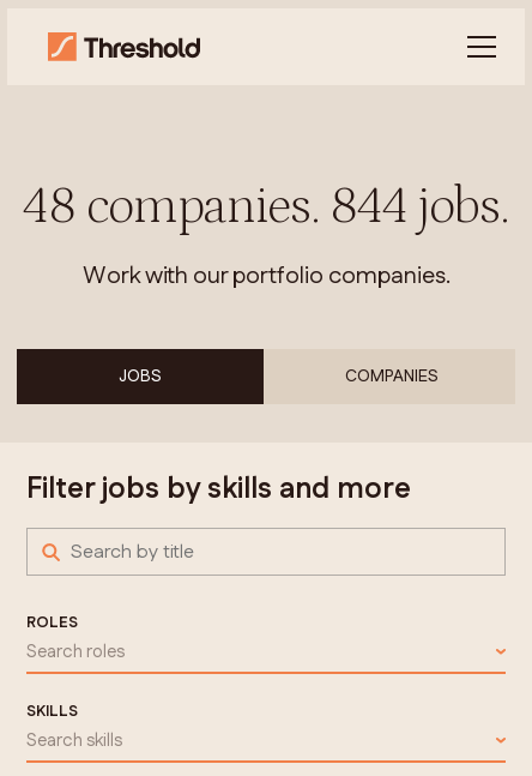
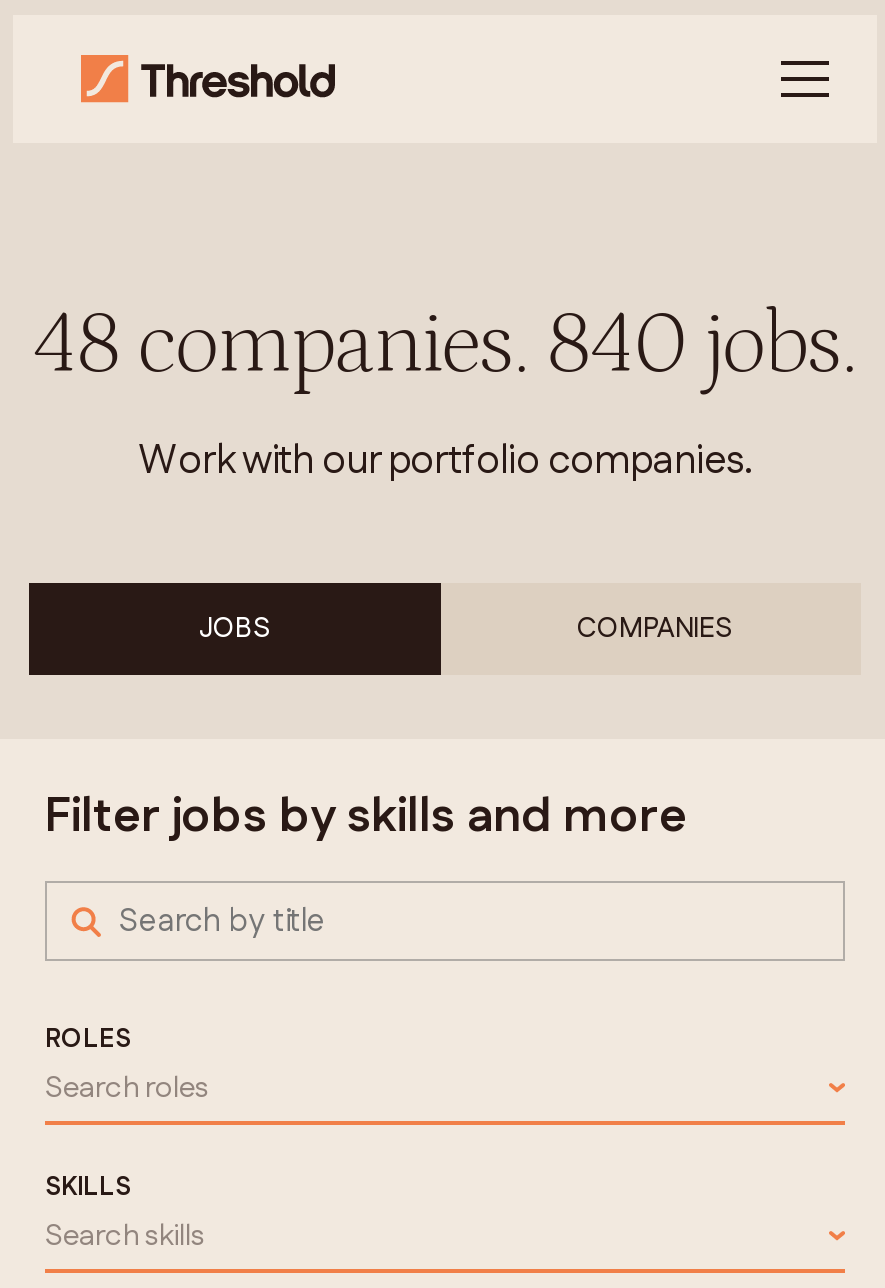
[23,176,509,236] 48 companies. 844 jobs. -> [34,295,856,395] 48 companies. 840 jobs.

